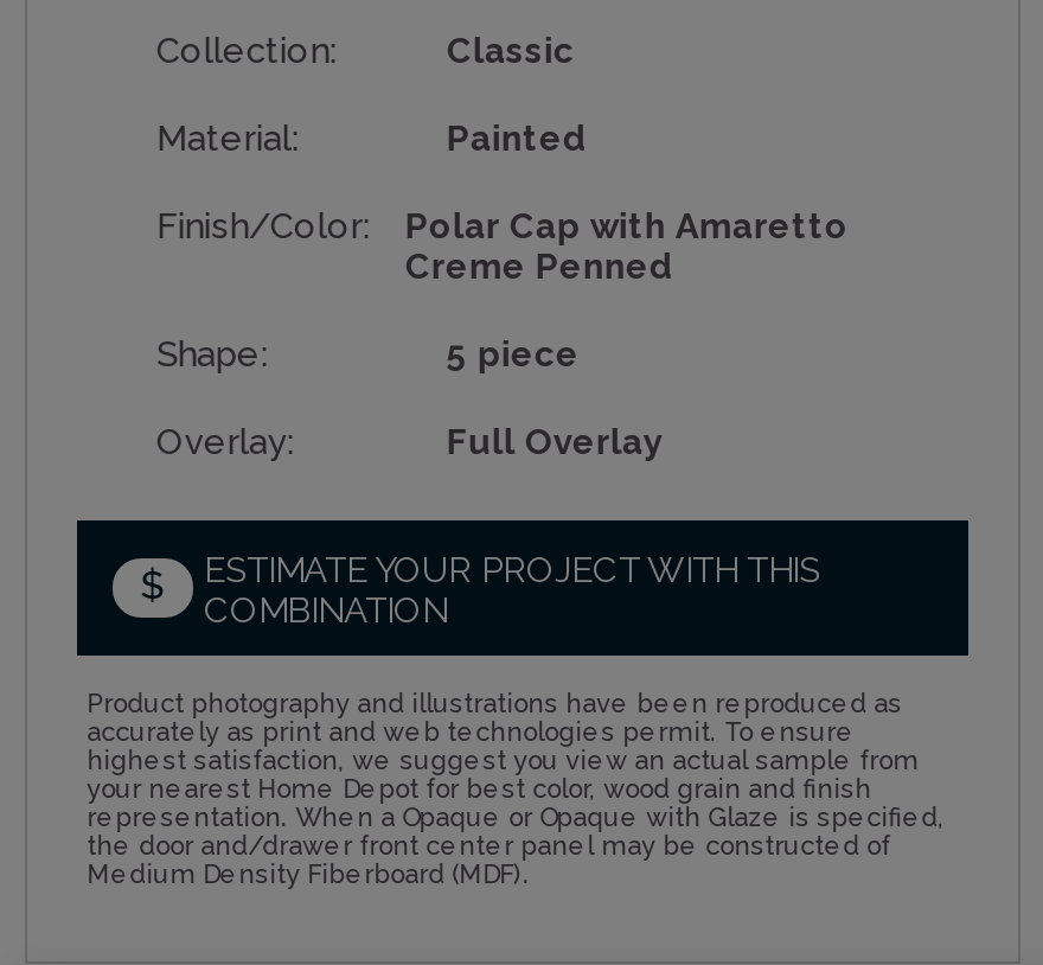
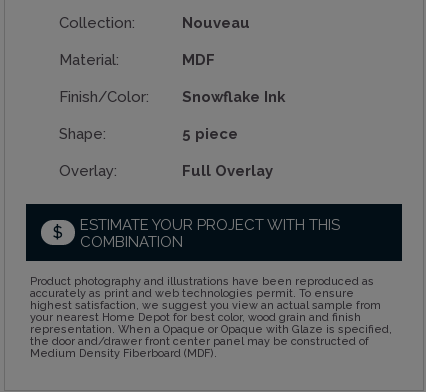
[447,29,575,69] Classic -> [182,14,250,31] Nouveau
[447,117,586,157] Painted -> [182,51,215,68] MDF
[405,204,848,285] Polar Cap with Amaretto | Creme Penned -> [182,88,285,105] Snowflake Ink

